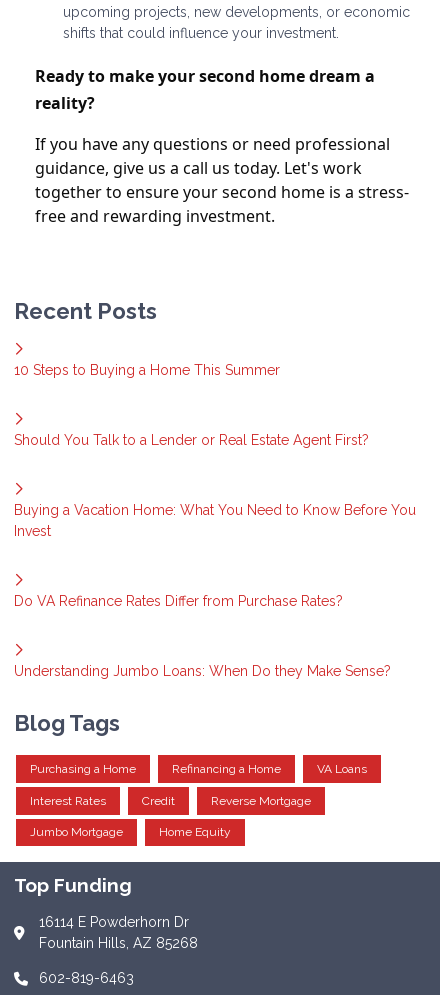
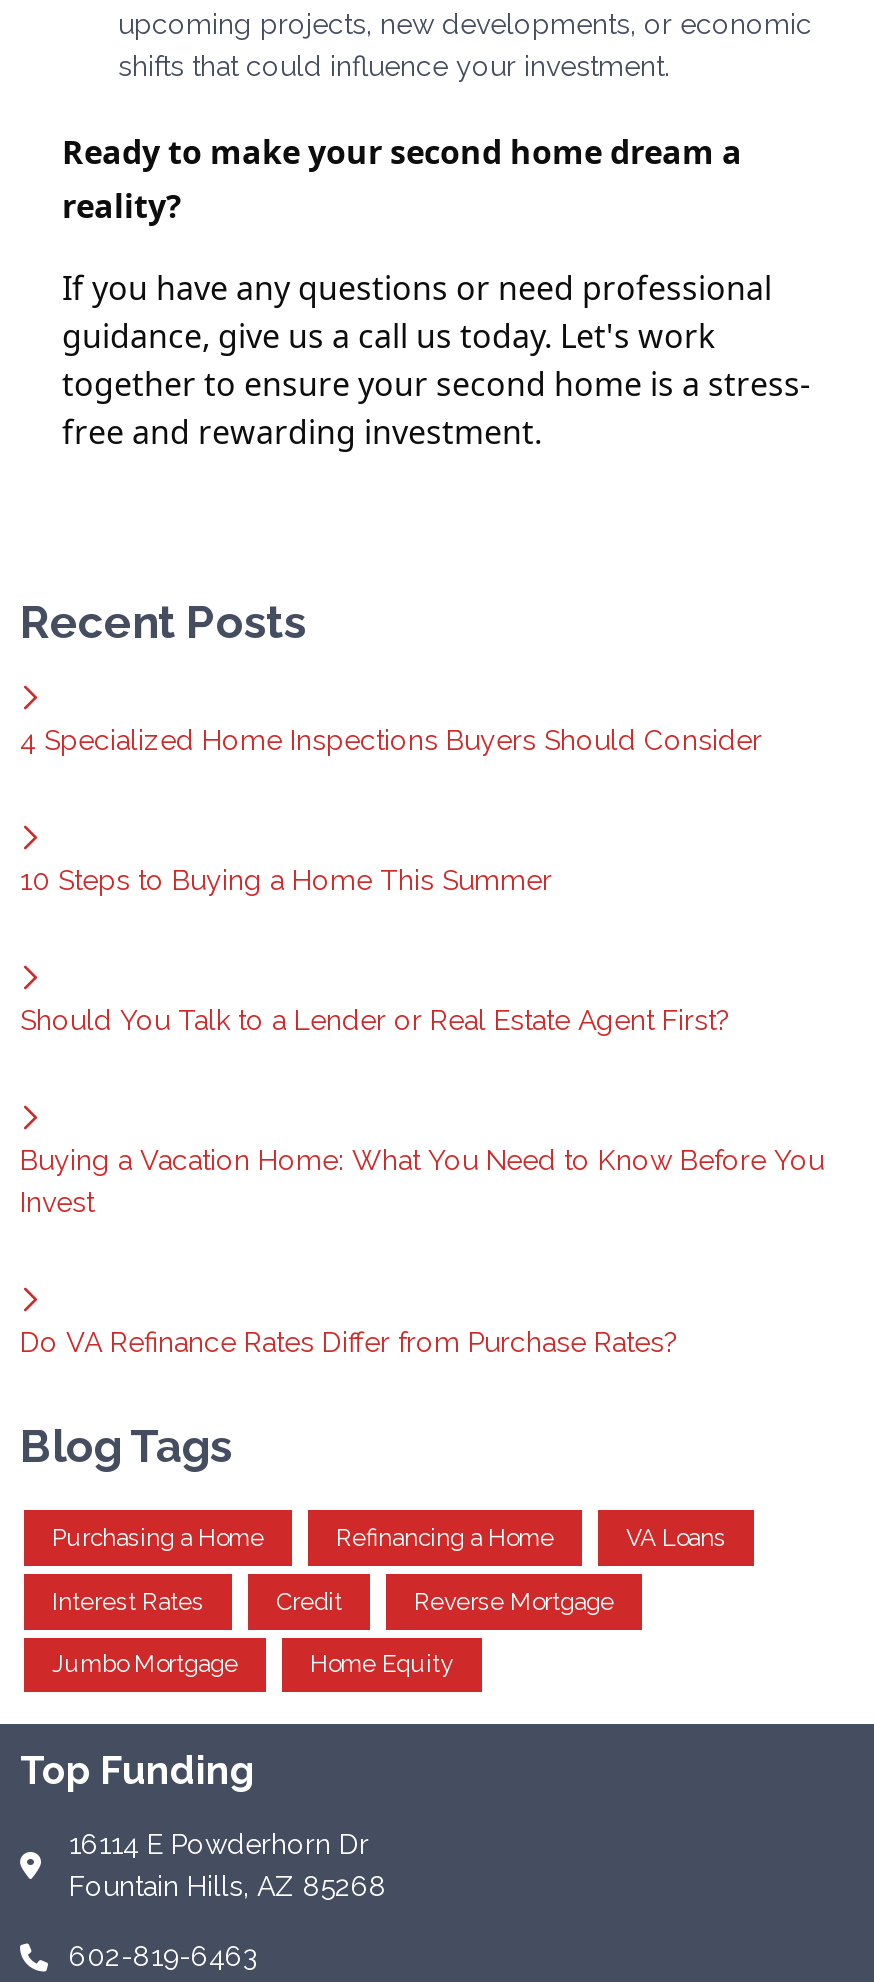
none -> [20,723,762,755] 4 Specialized Home Inspections Buyers Should Consider
moved [14,362,416,609] -> [20,863,824,1357]: 10 Steps to Buying a Home This Summer | Should You Talk to a Lender or Real Estate Agent First? | Buying a Vacation Home: What You Need to Know Before You | Invest | Do VA Refinance Rates Differ from Purchase Rates?
[14,663,391,679] Understanding Jumbo Loans: When Do they Make Sense? -> none

